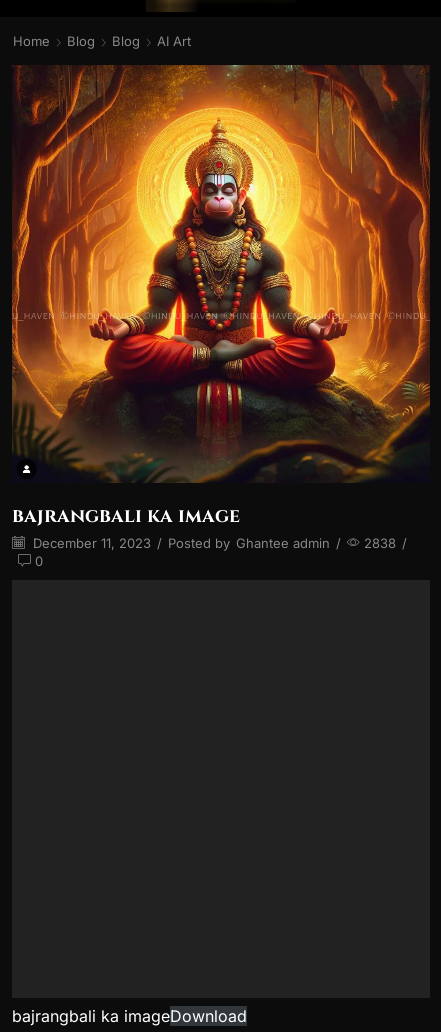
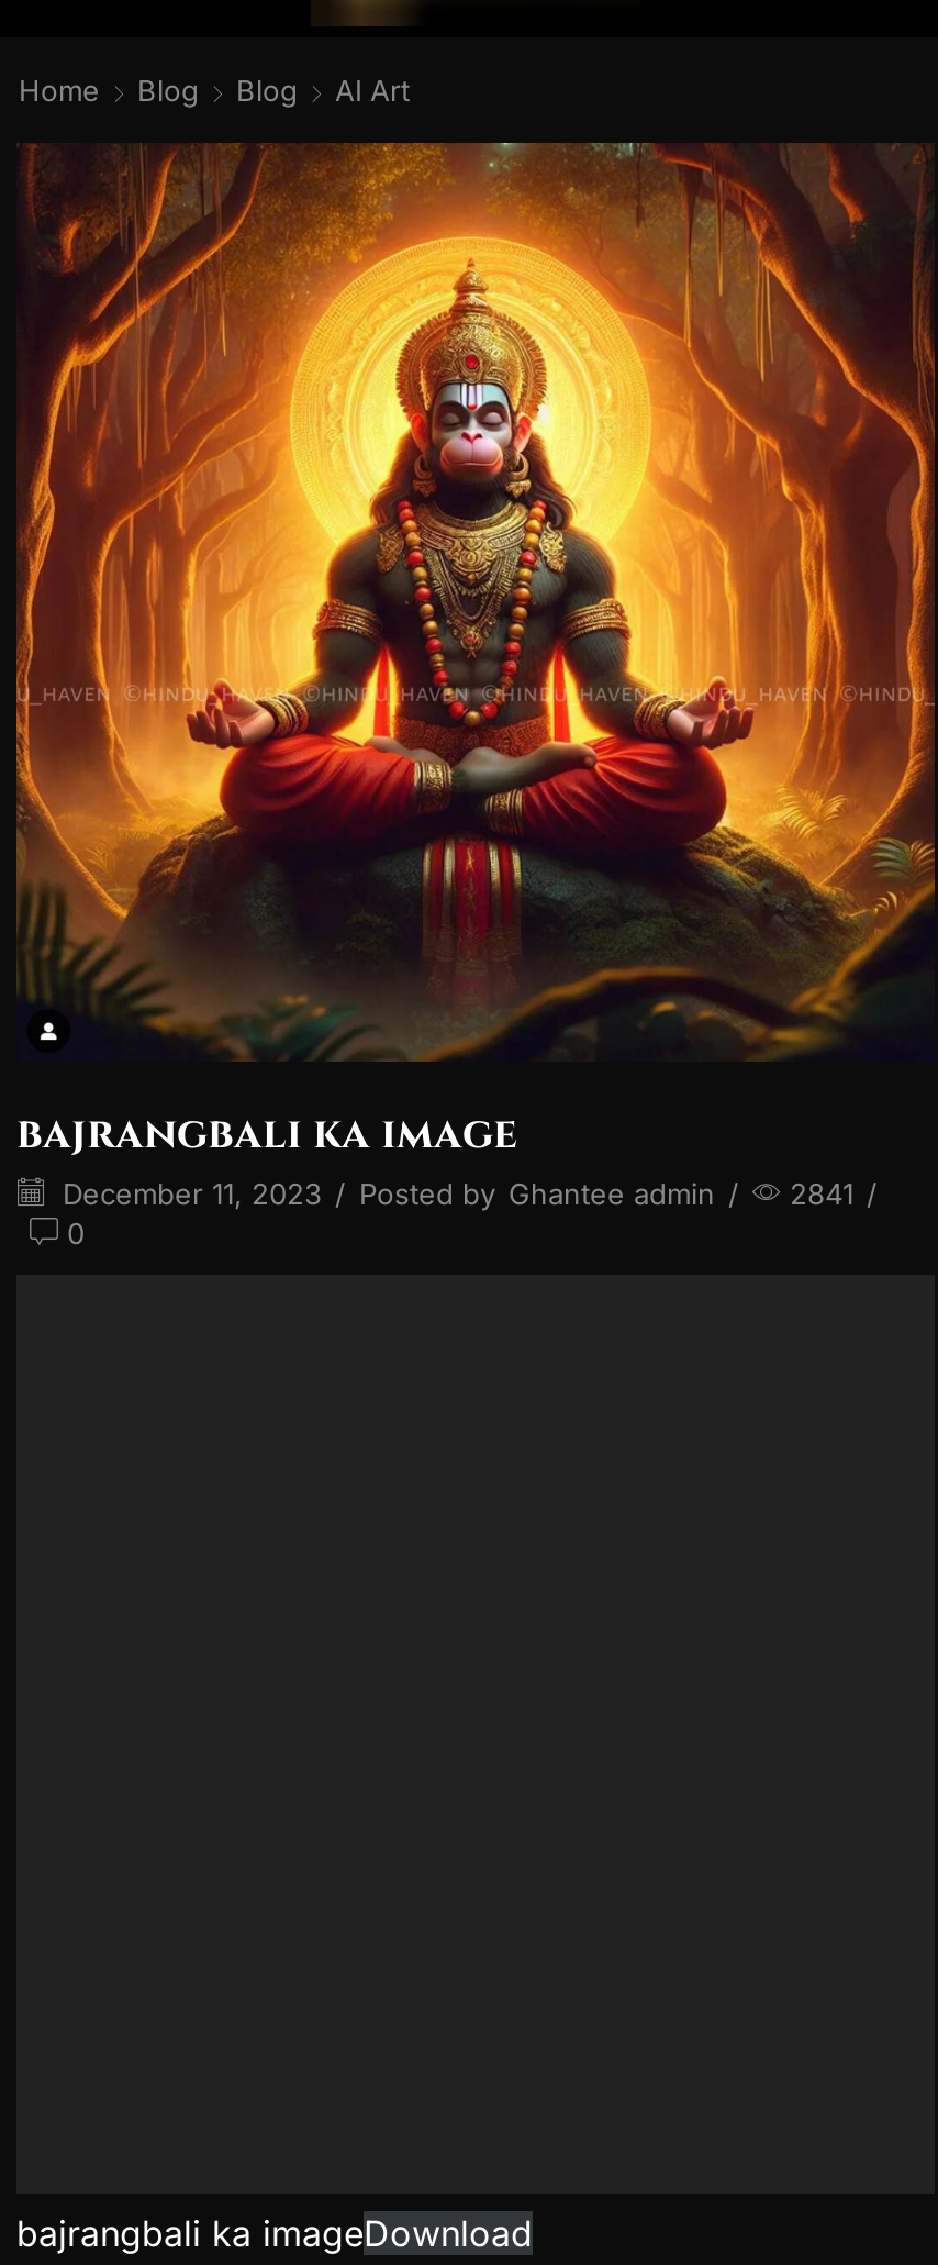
[29,535,407,551] December 11, 2023 / Posted by Ghantee admin / 2838 / -> [54,1175,878,1211] December 11, 2023 / Posted by Ghantee admin / 2841 /

